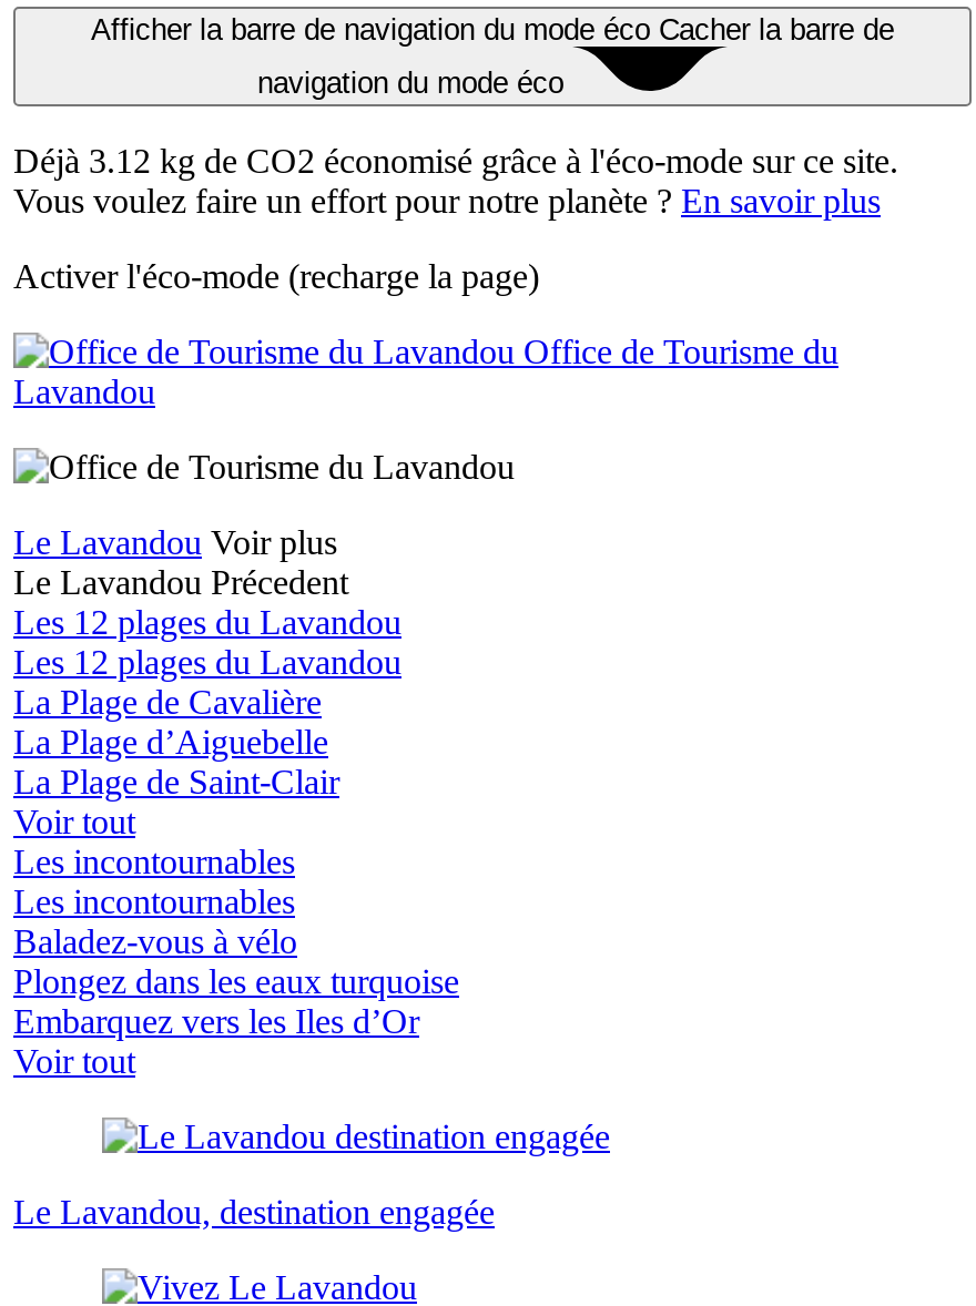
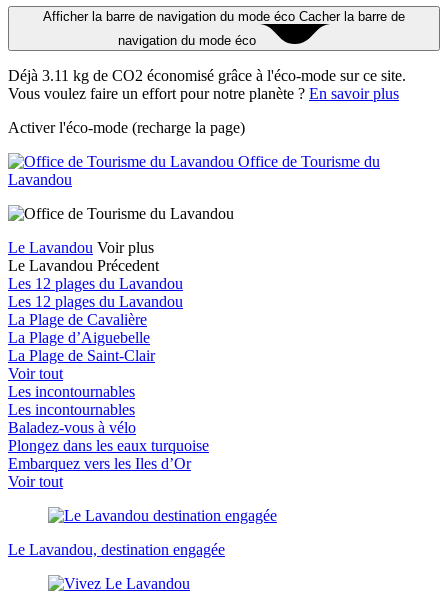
[13,142,898,180] Déjà 3.12 kg de CO2 économisé grâce à l'éco-mode sur ce site. -> [8,67,406,84] Déjà 3.11 kg de CO2 économisé grâce à l'éco-mode sur ce site.

